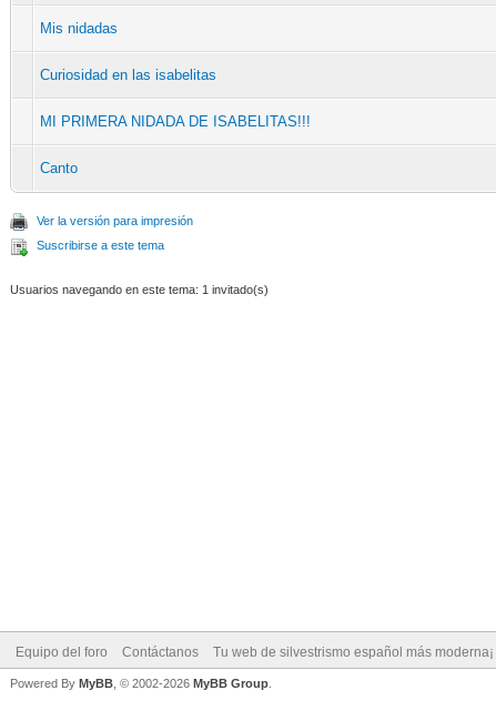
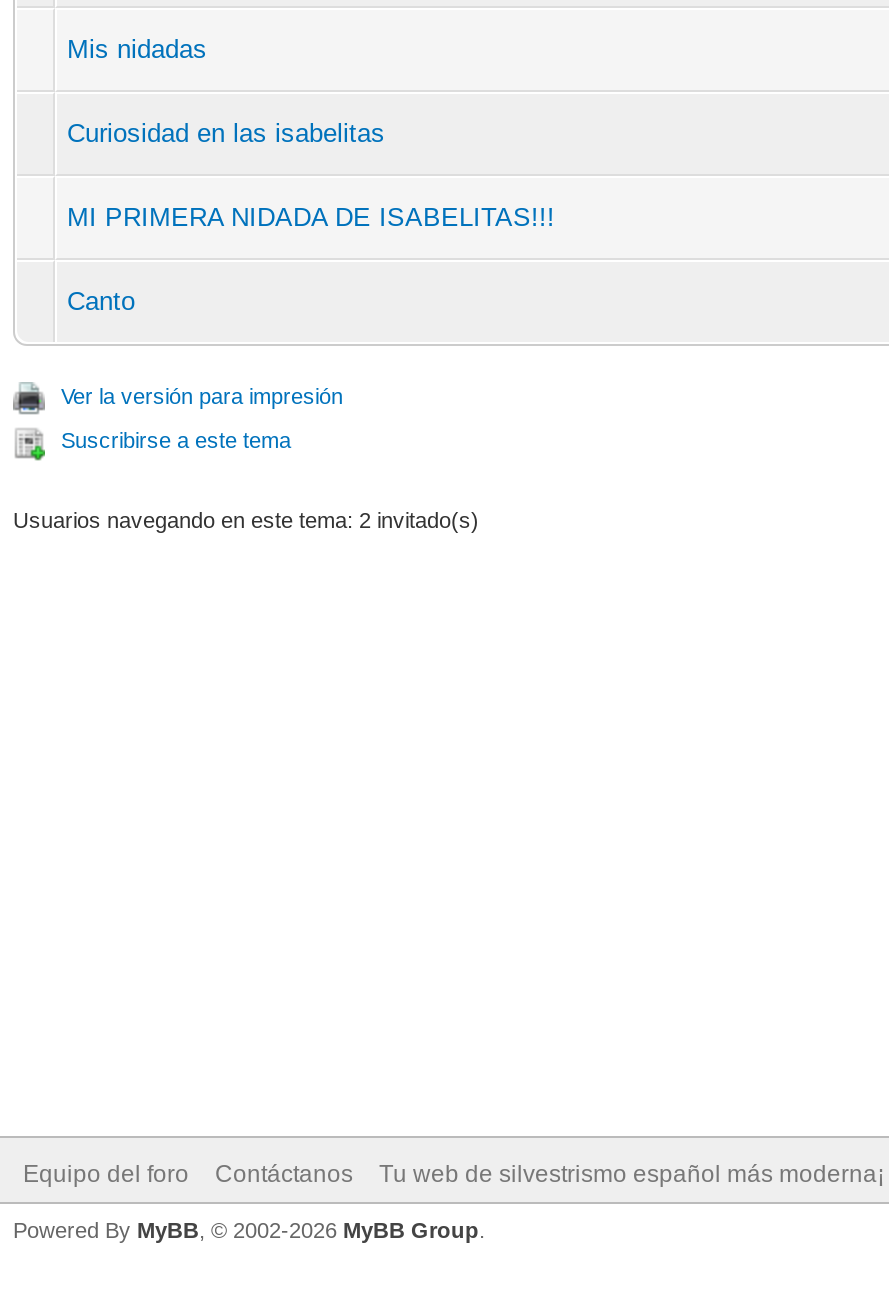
[10,283,269,296] Usuarios navegando en este tema: 1 invitado(s) -> [13,508,479,532] Usuarios navegando en este tema: 2 invitado(s)

